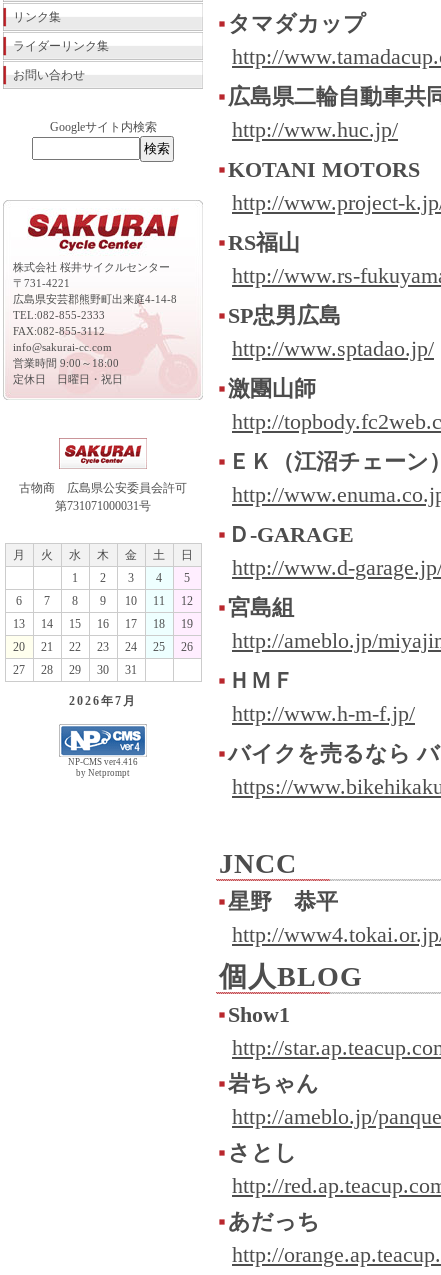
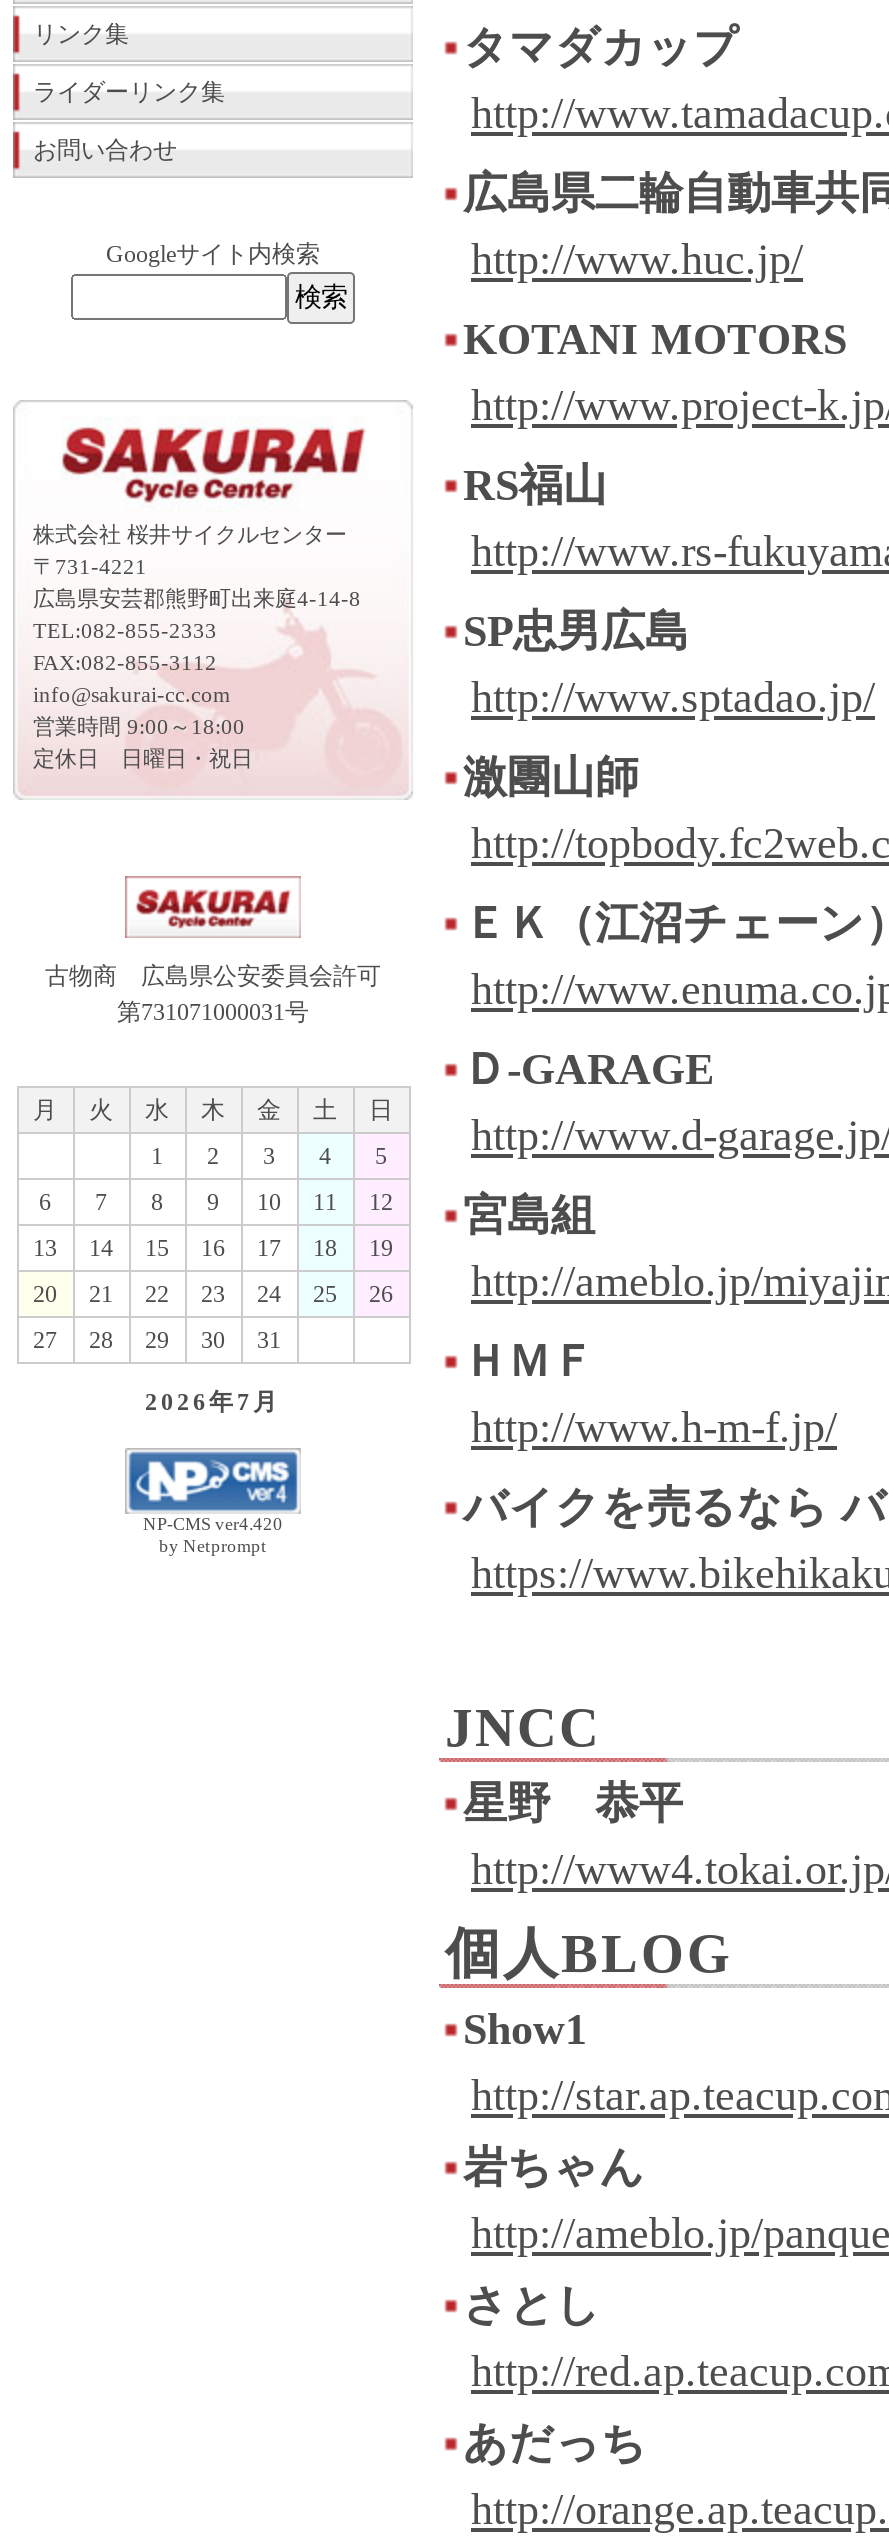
[68,757,138,767] NP-CMS ver4.416 -> [143,1514,283,1534] NP-CMS ver4.420

